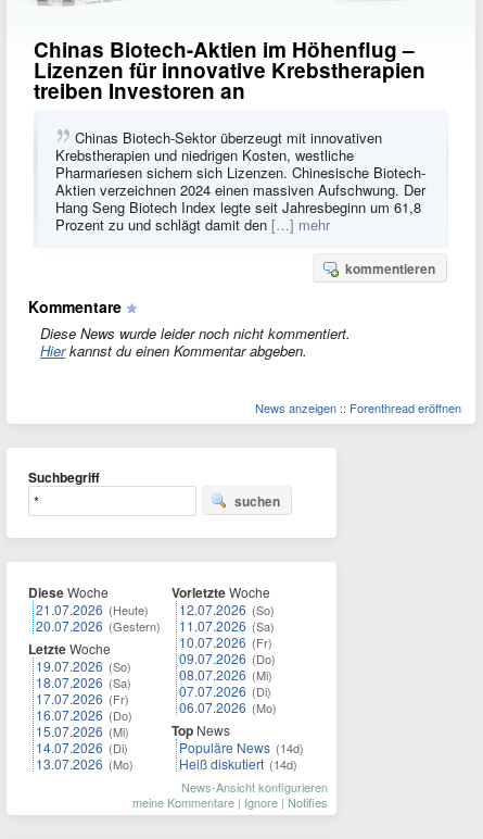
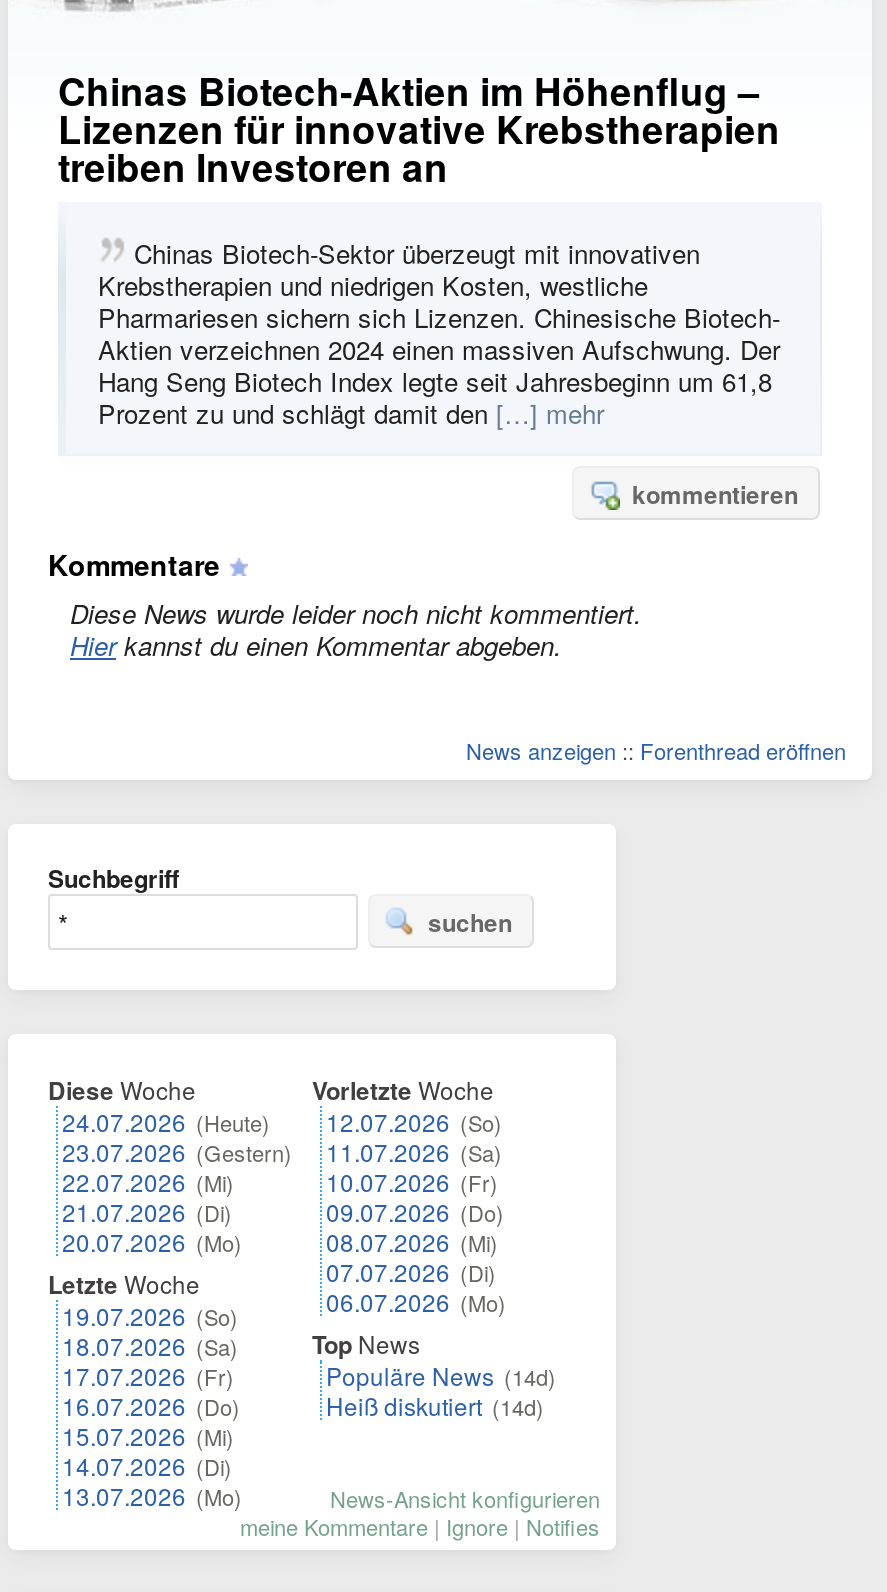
[36,600,161,635] 21.07.2026 (Heute) | 20.07.2026 (Gestern) -> [62,1104,292,1258] 24.07.2026 (Heute) | 23.07.2026 (Gestern) | 22.07.2026 (Mi) | 21.07.2026 (Di) | 20.07.2026 (Mo)
moved [28,639,134,773] -> [48,1266,242,1512]: Letzte Woche | 19.07.2026 (So) | 18.07.2026 (Sa) | 17.07.2026 (Fr) | 16.07.2026 (Do) | 15.07.2026 (Mi) | 14.07.2026 (Di) | 13.07.2026 (Mo)

